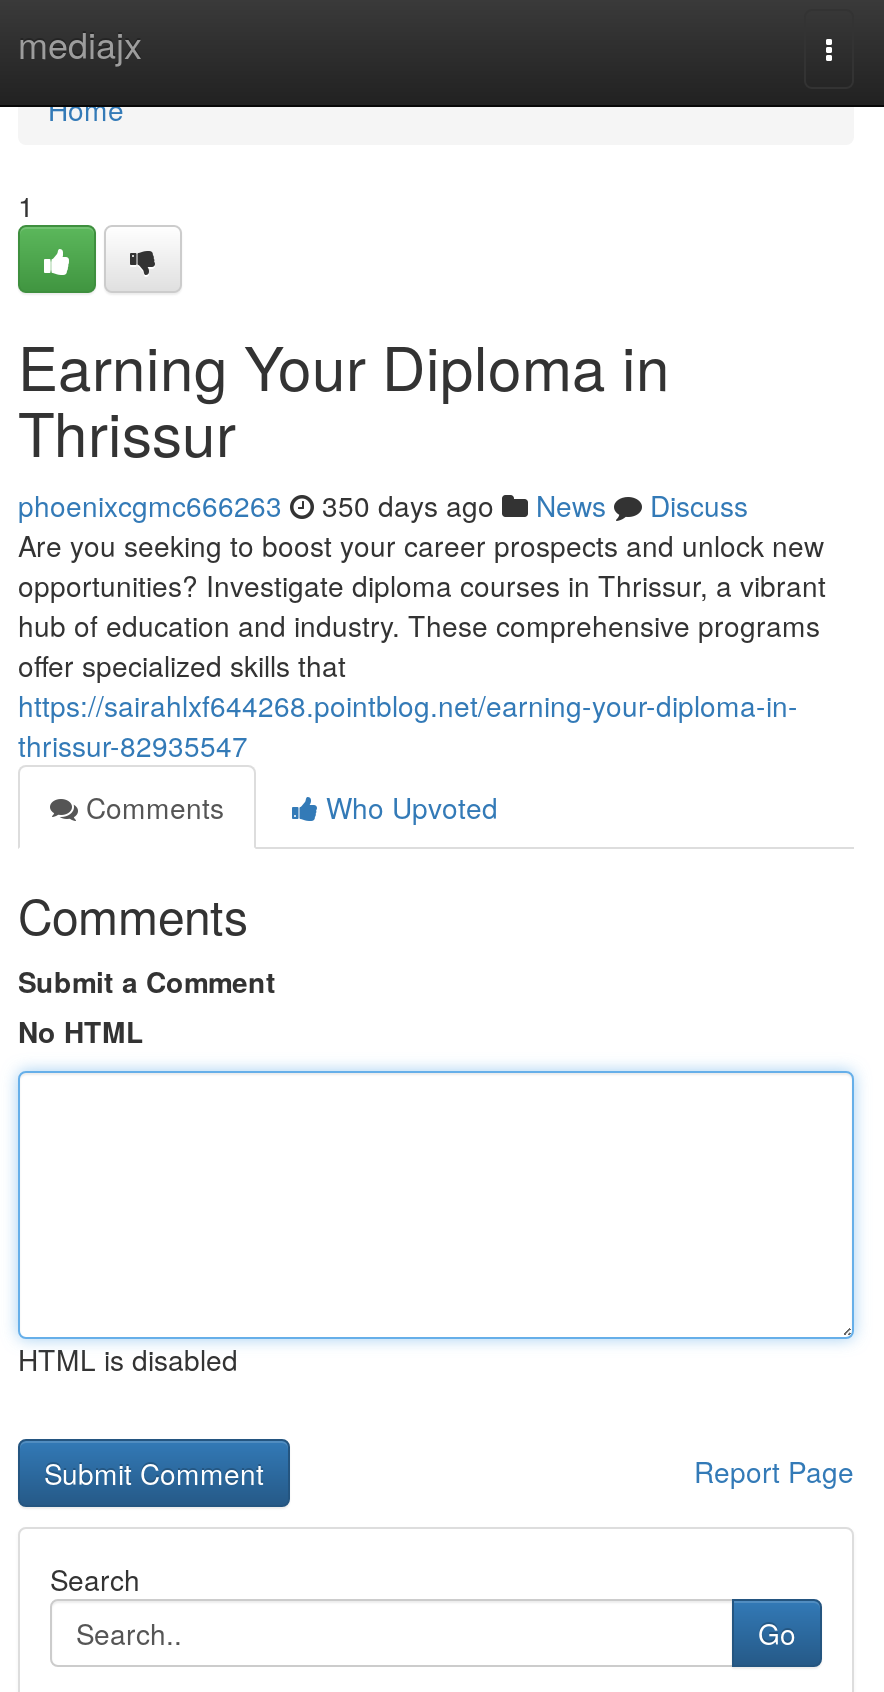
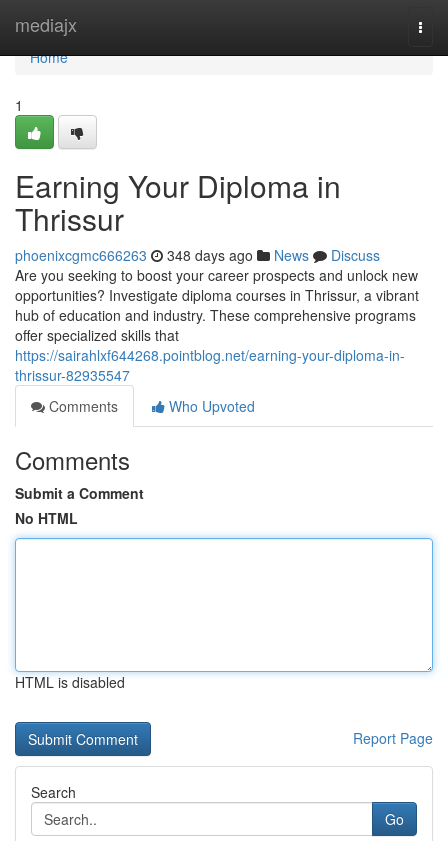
[18,485,748,525] phoenixcgmc666263 350 days ago News Discuss -> [15,245,380,265] phoenixcgmc666263 348 days ago News Discuss

